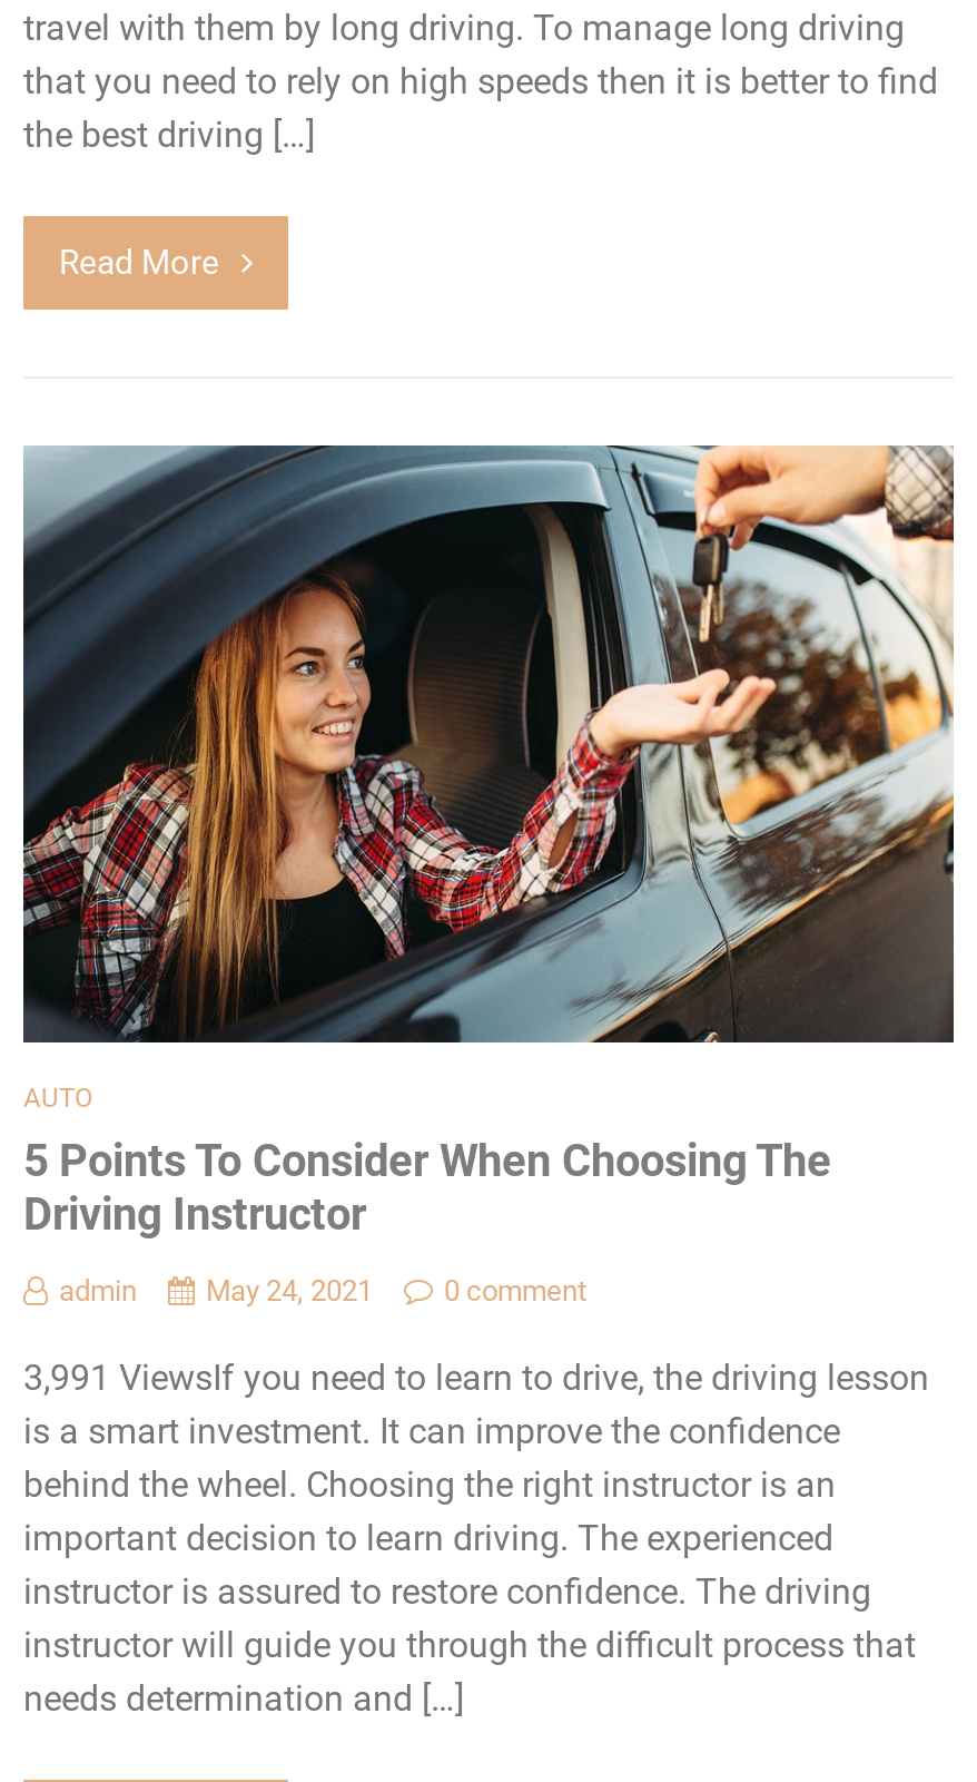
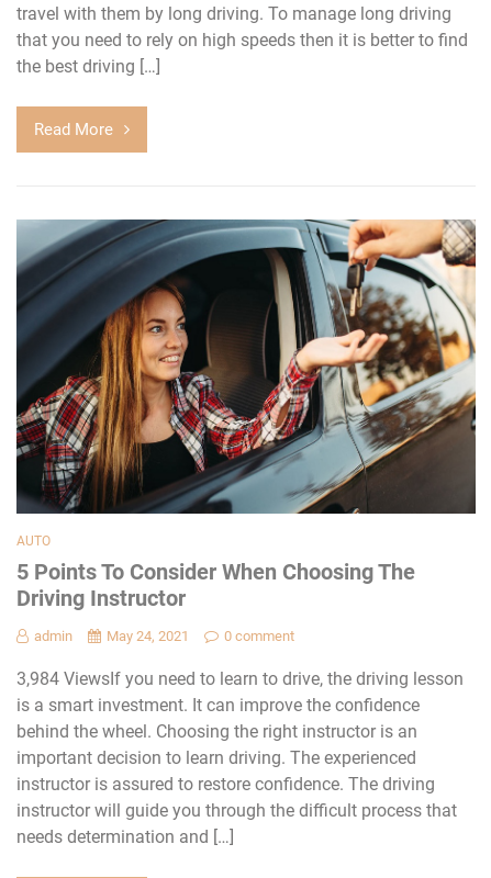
[23,1358,929,1400] 3,991 ViewsIf you need to learn to drive, the driving lesson -> [16,669,464,690] 3,984 ViewsIf you need to learn to drive, the driving lesson

